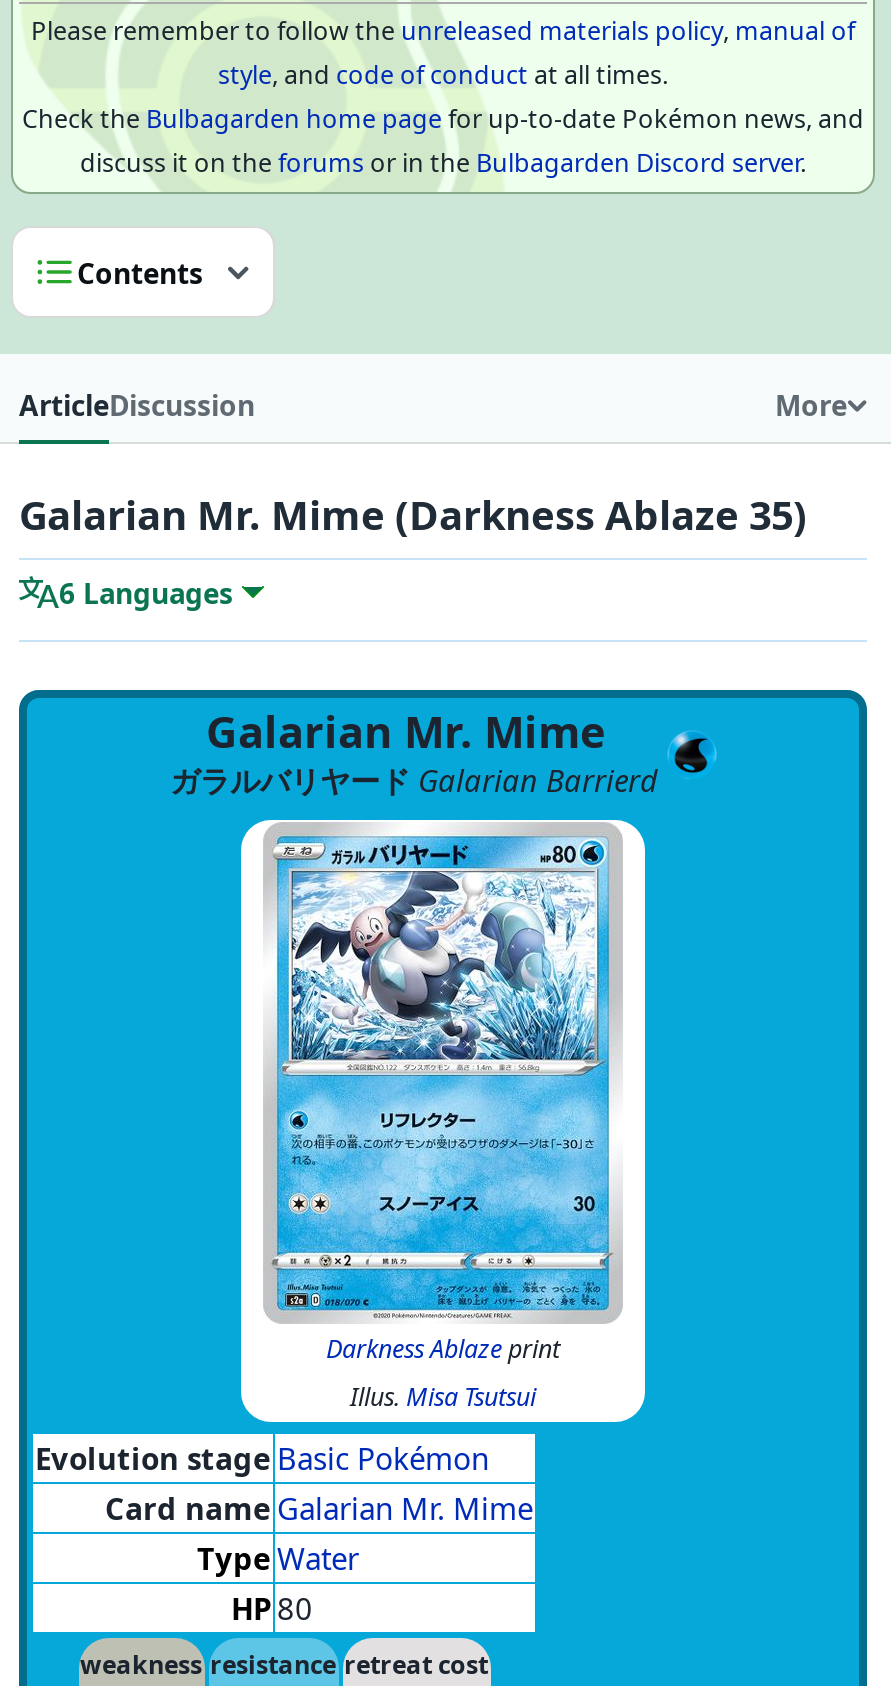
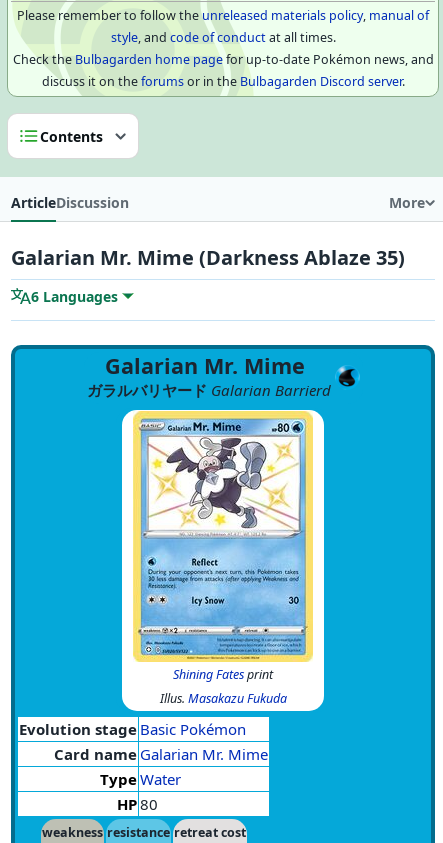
[263,820,623,1366] [image] | Darkness Ablaze print -> [132,410,314,683] [image] | Shining Fates print
[350,1380,536,1414] Illus. Misa Tsutsui -> [159,690,286,707] Illus. Masakazu Fukuda

